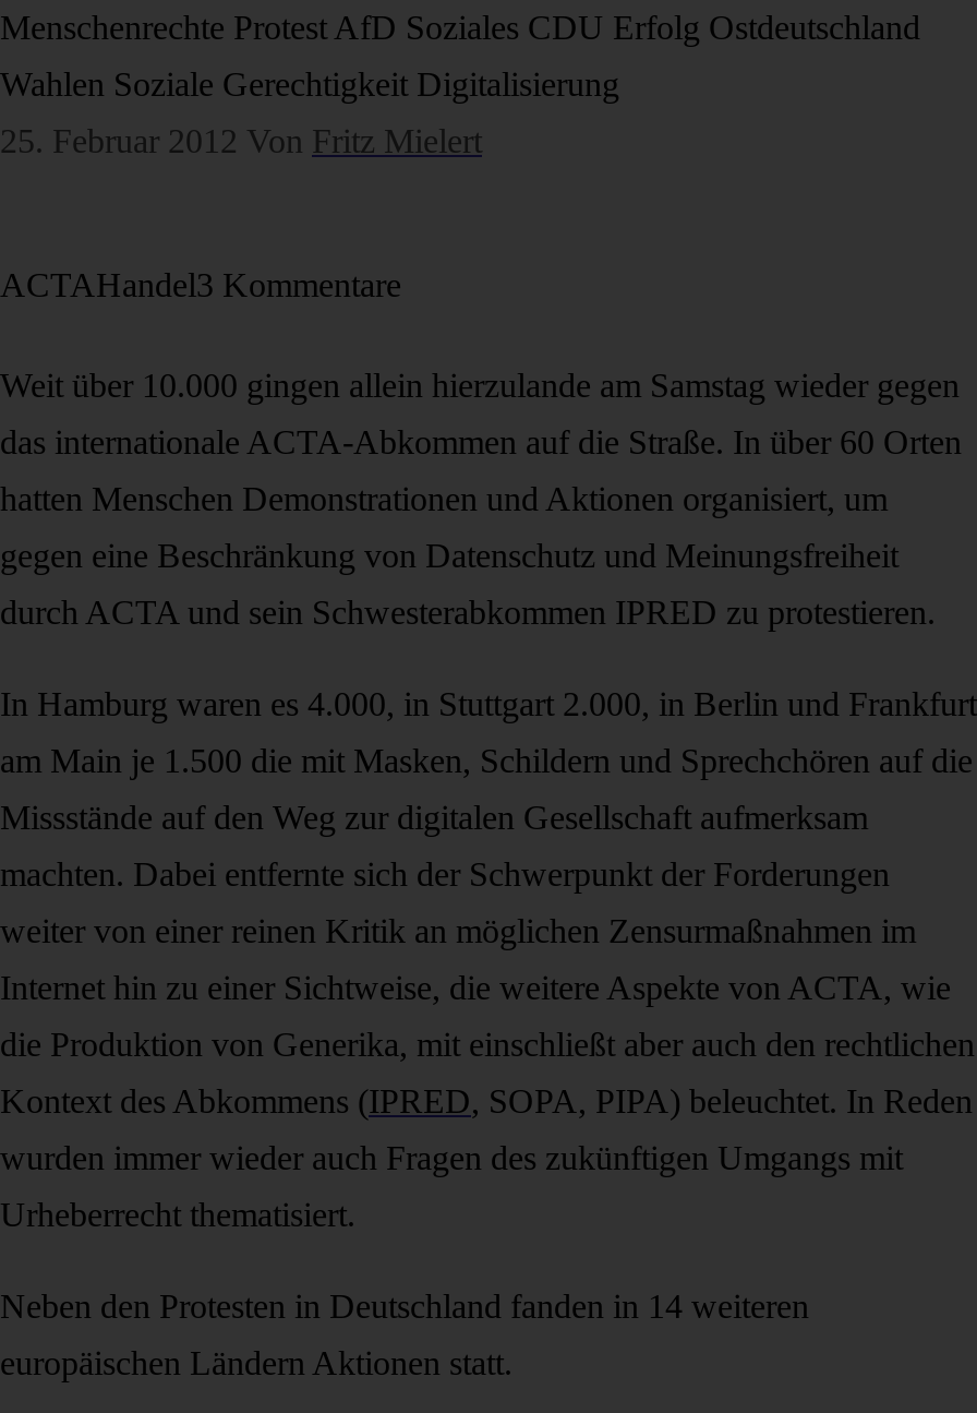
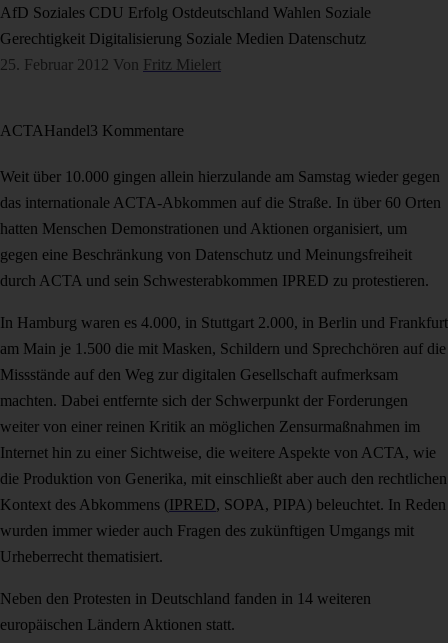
[0,9,920,46] Menschenrechte Protest AfD Soziales CDU Erfolg Ostdeutschland -> [0,4,371,21] AfD Soziales CDU Erfolg Ostdeutschland Wahlen Soziale
[0,65,619,103] Wahlen Soziale Gerechtigkeit Digitalisierung -> [0,30,366,47] Gerechtigkeit Digitalisierung Soziale Medien Datenschutz

